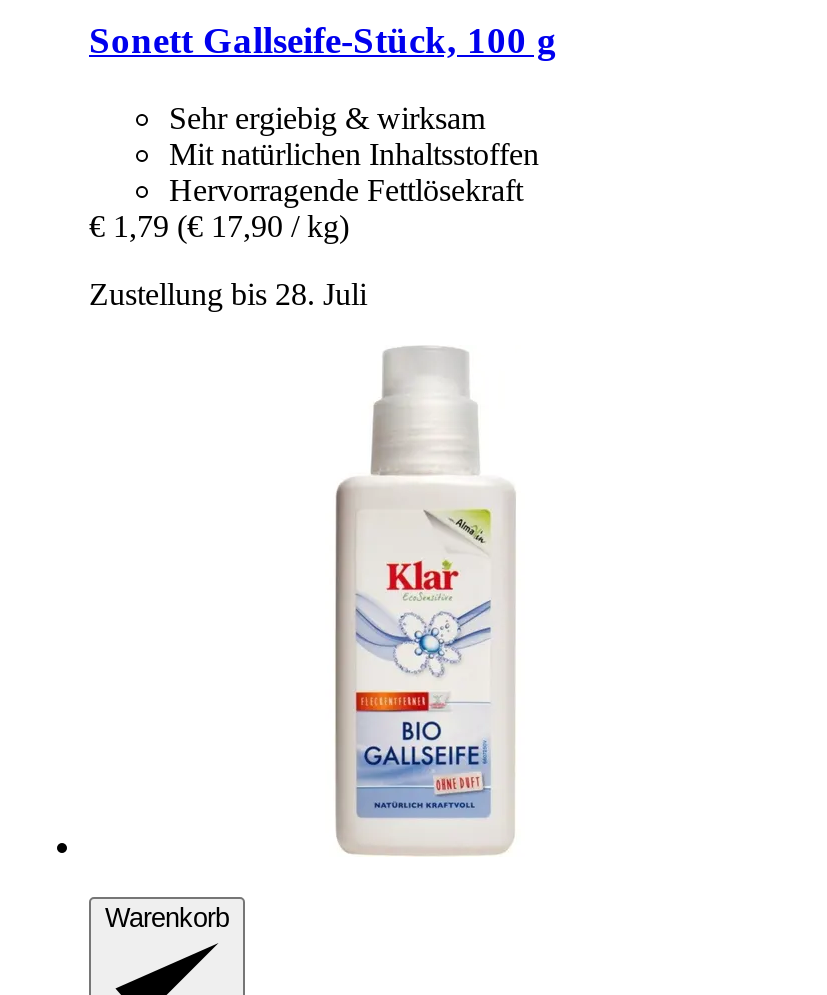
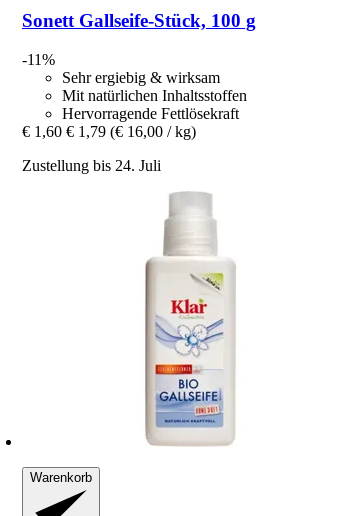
none -> [22,51,55,68] -11%
[89,209,349,243] € 1,79 (€ 17,90 / kg) -> [22,123,196,140] € 1,60 € 1,79 (€ 16,00 / kg)
[89,277,367,311] Zustellung bis 28. Juli -> [22,157,161,174] Zustellung bis 24. Juli

